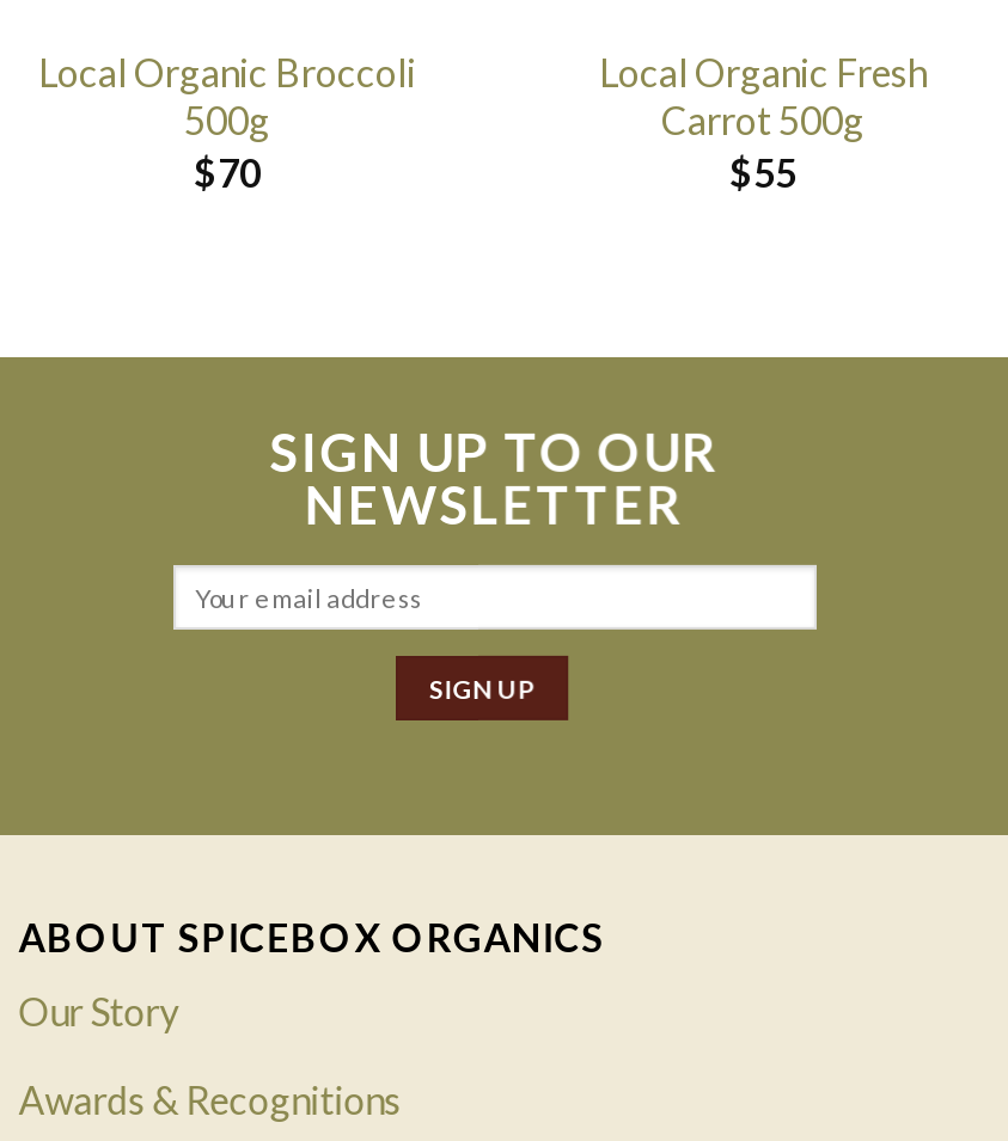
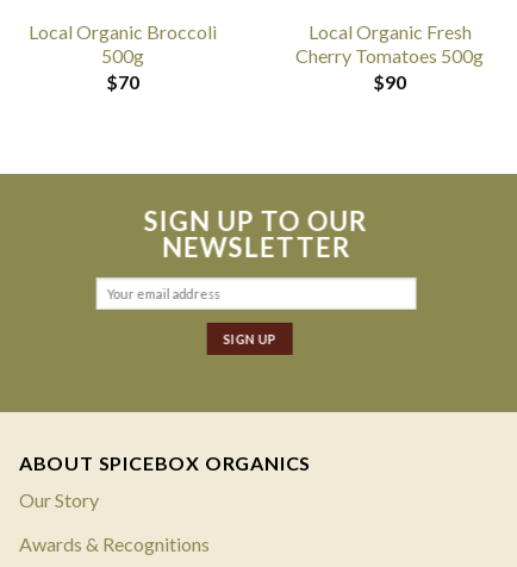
[661,97,865,194] Carrot 500g | $55 -> [295,44,484,92] Cherry Tomatoes 500g | $90

